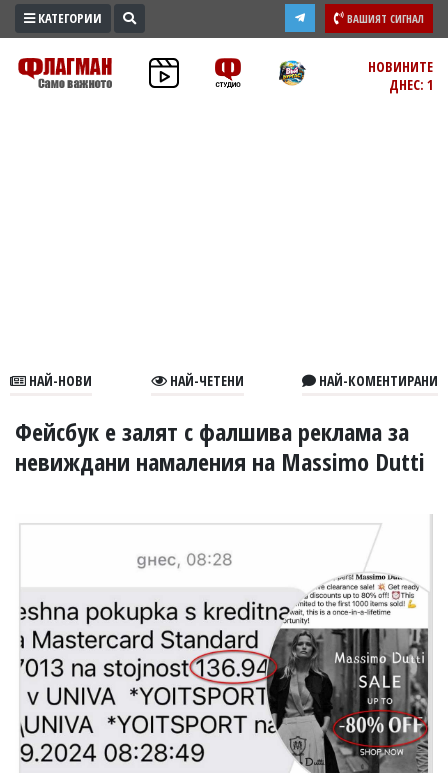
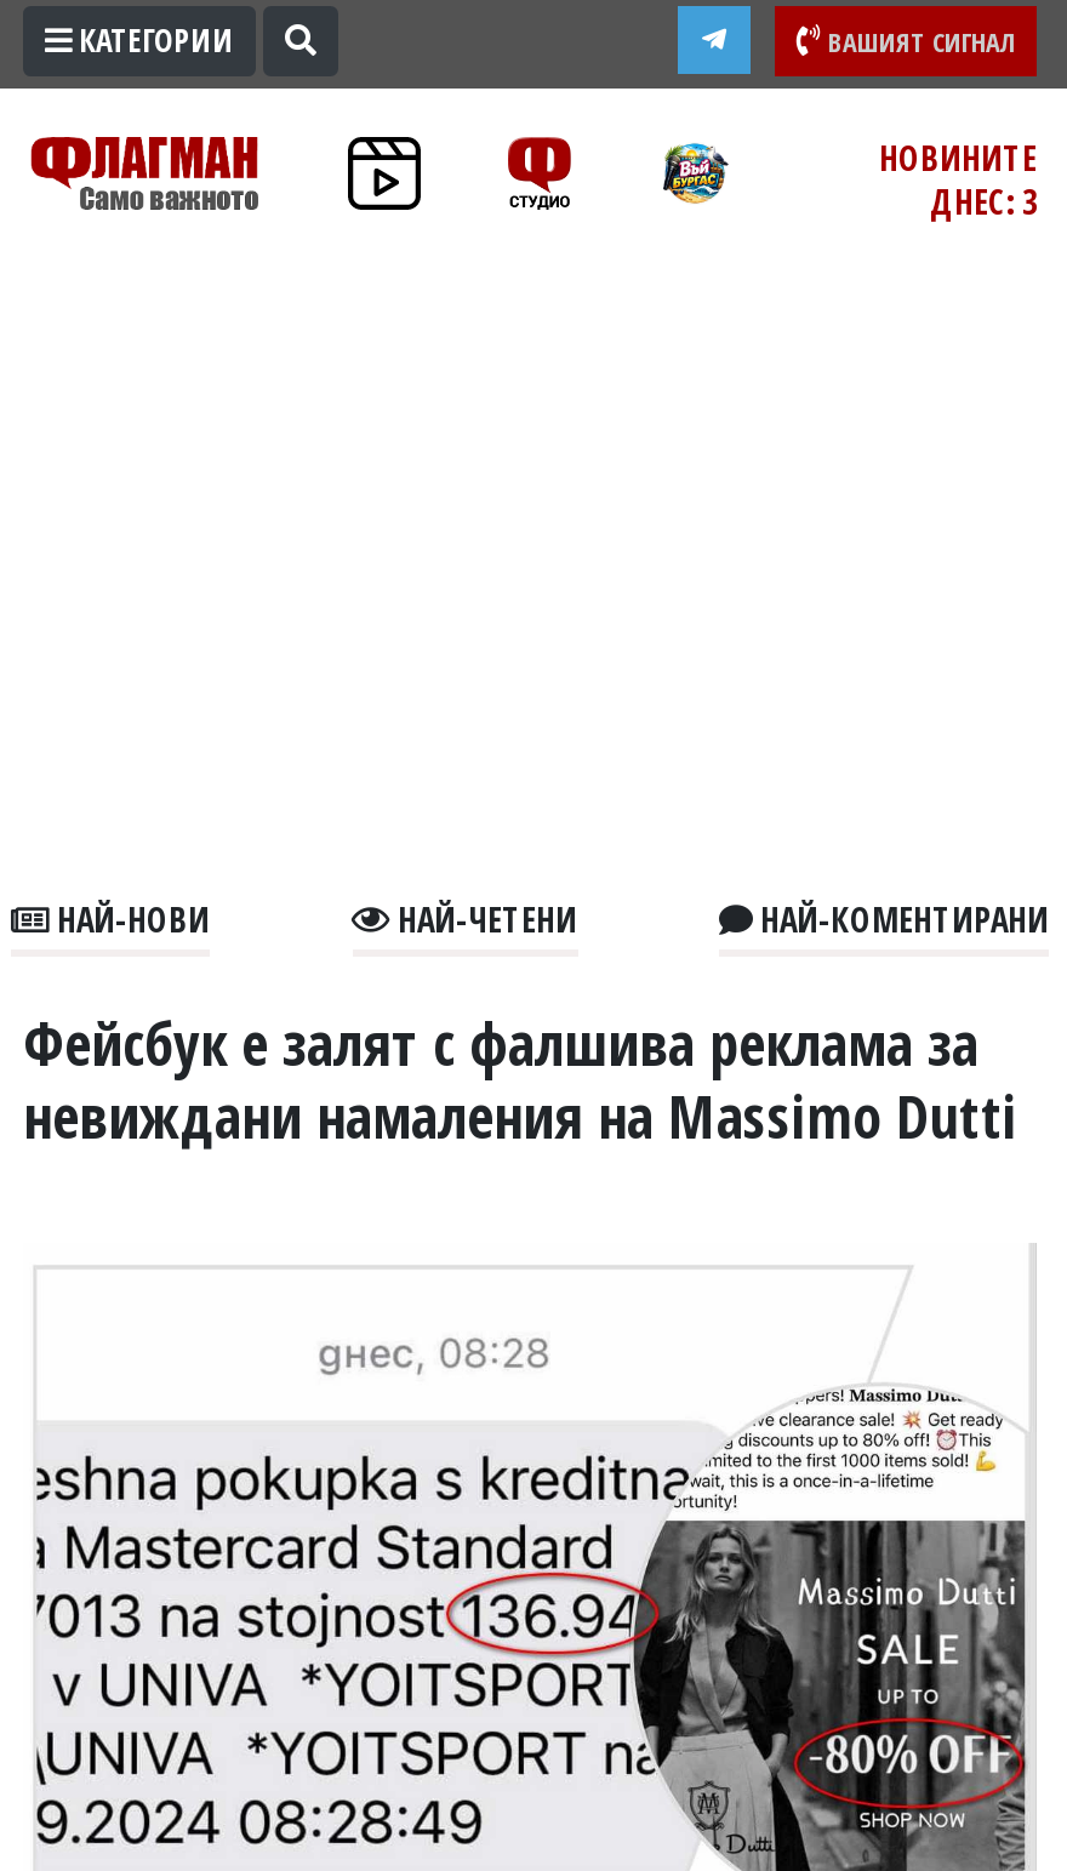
[389,75,433,94] ДНЕС: 1 -> [930,178,1037,224] ДНЕС: 3

